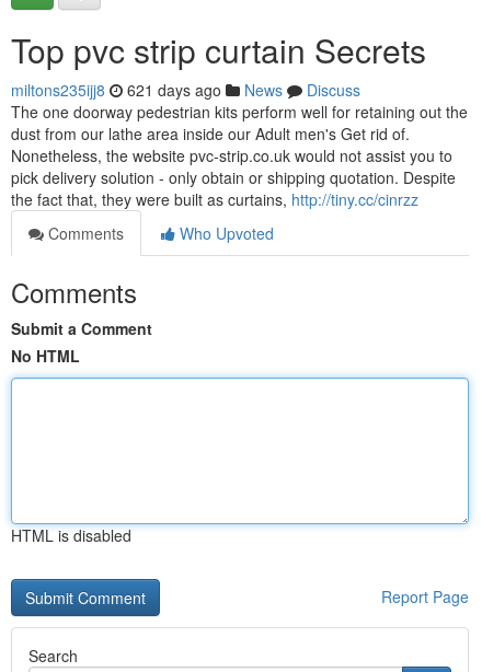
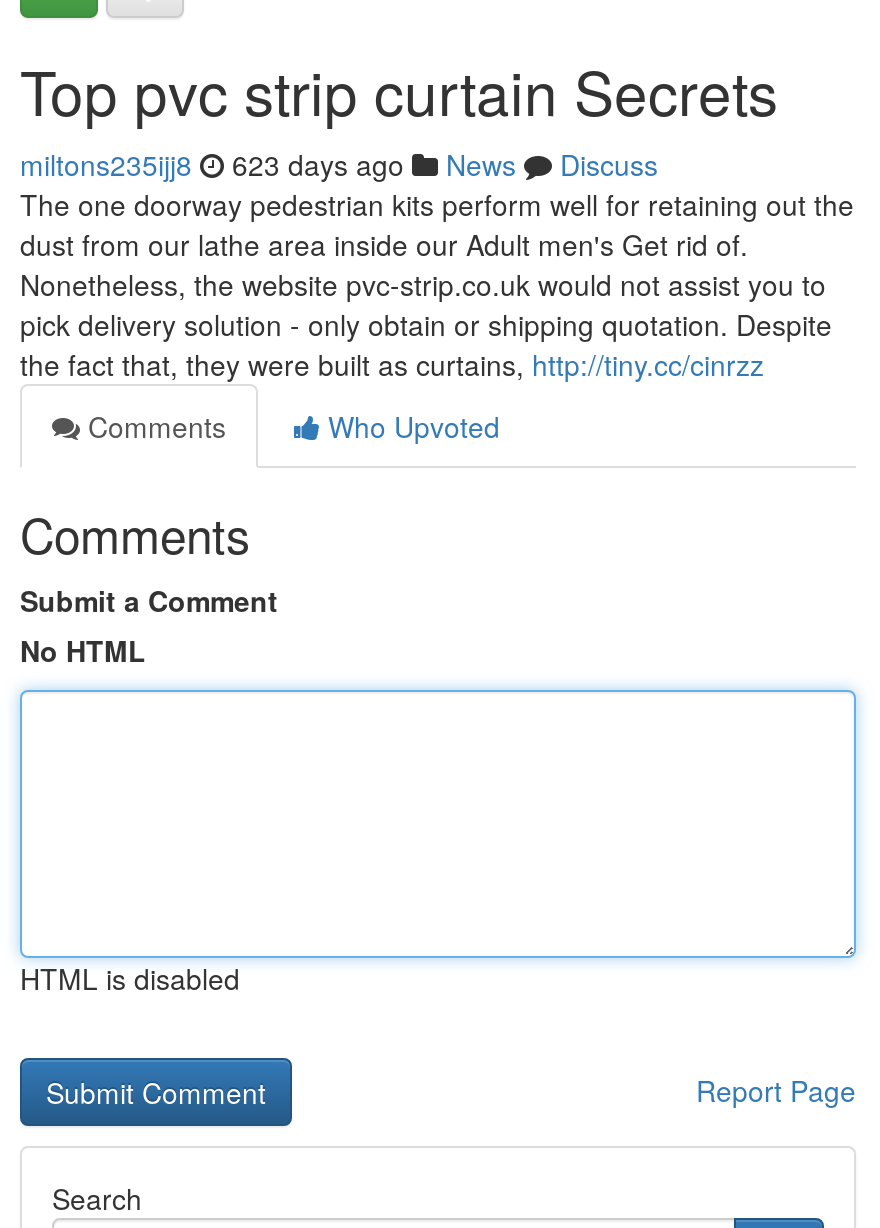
[11,79,360,101] miltons235ijj8 621 days ago News Discuss -> [20,144,658,184] miltons235ijj8 623 days ago News Discuss

